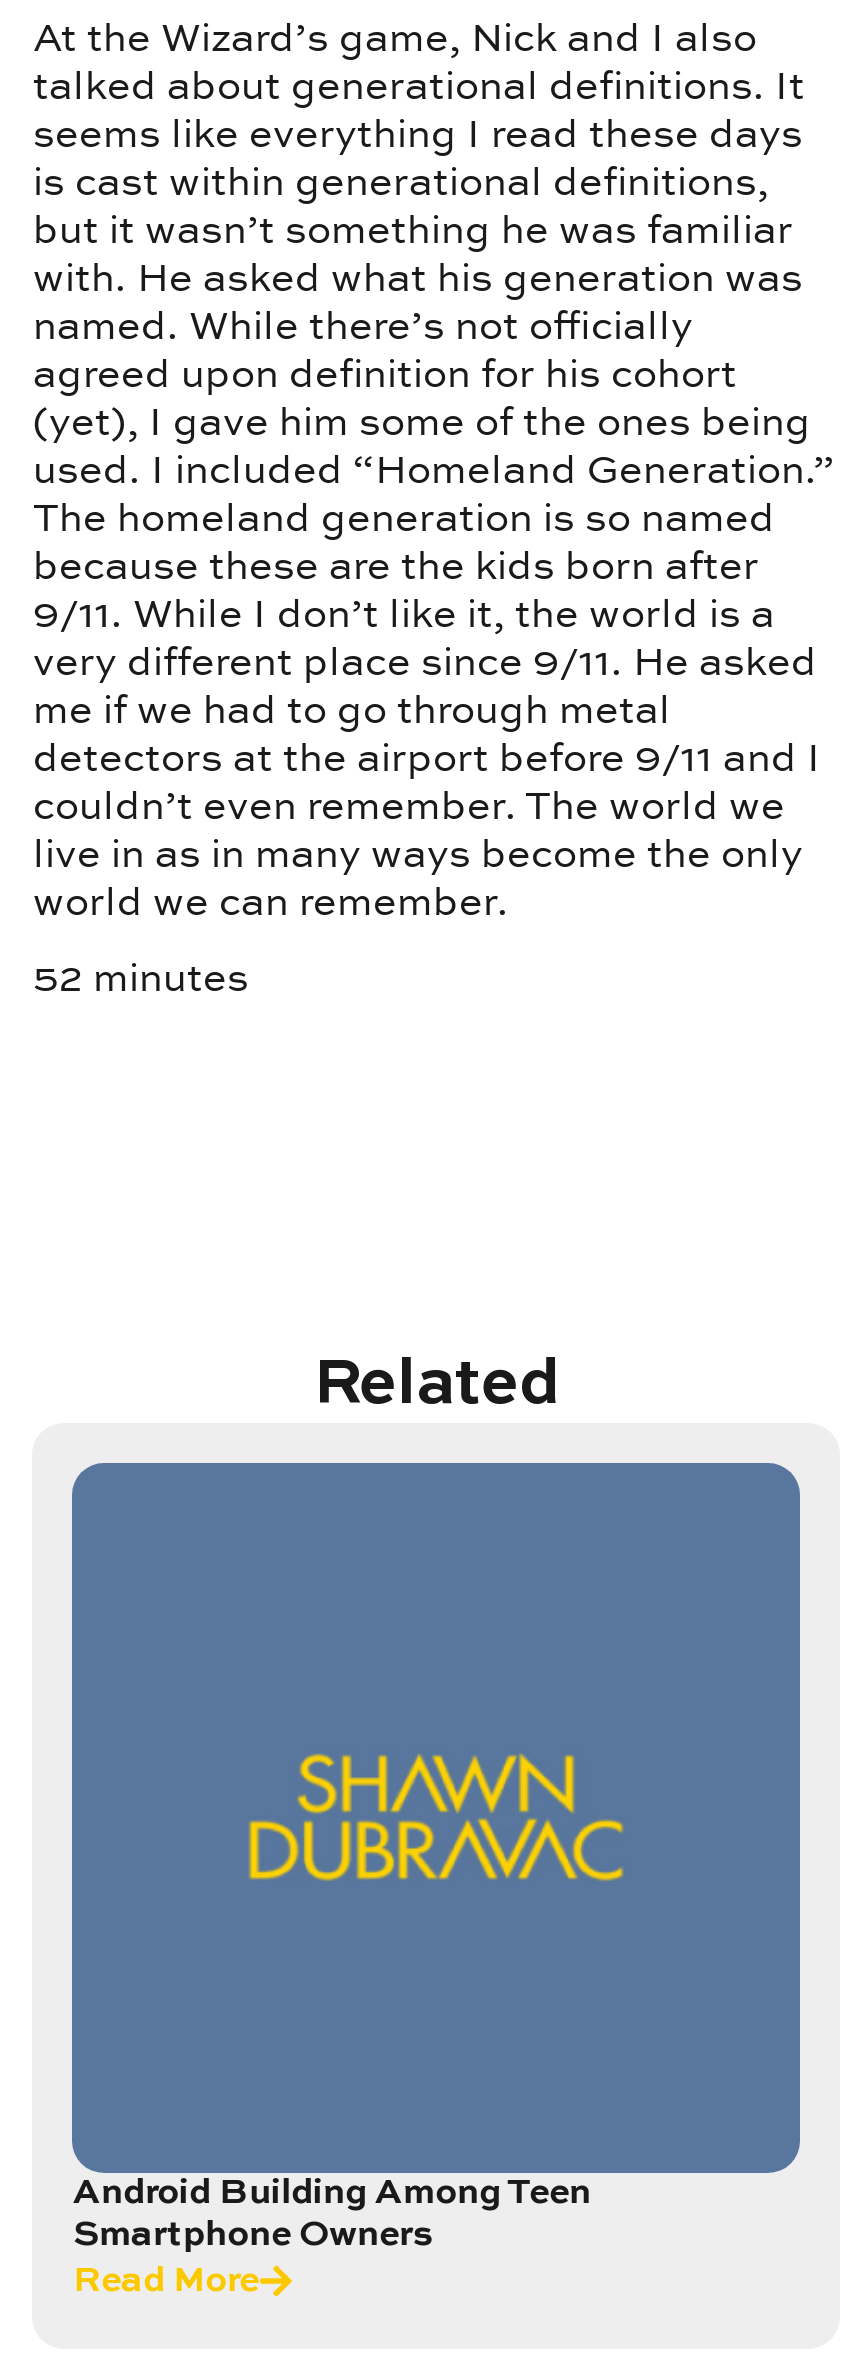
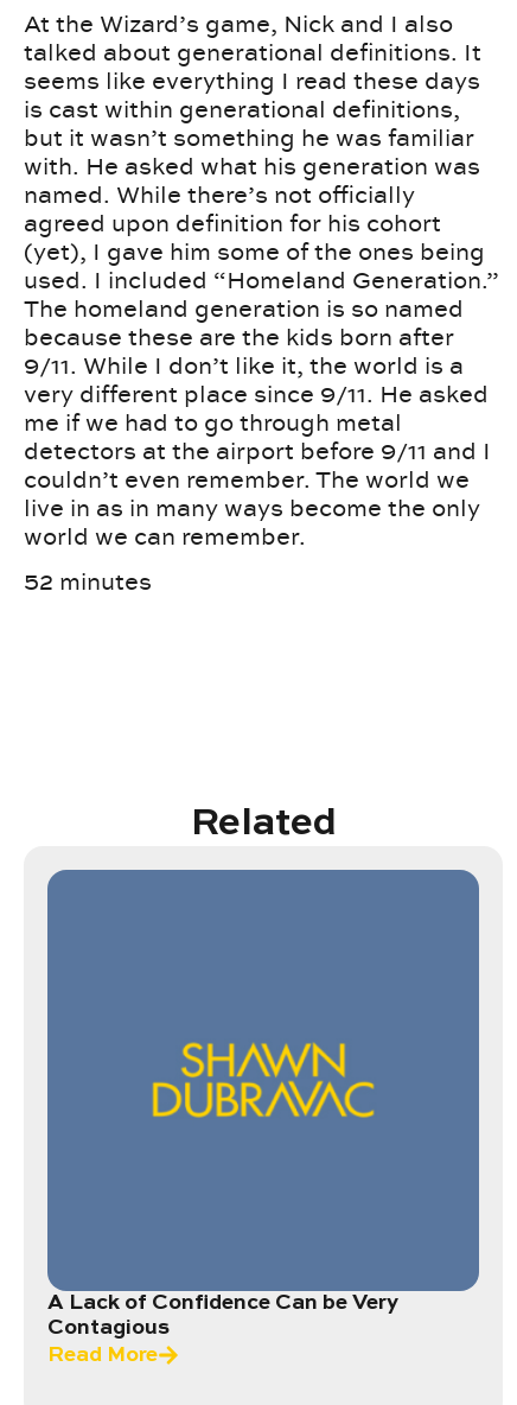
[73,2175,591,2253] Android Building Among Teen | Smartphone Owners -> [48,1292,399,1338] A Lack of Confidence Can be Very | Contagious

